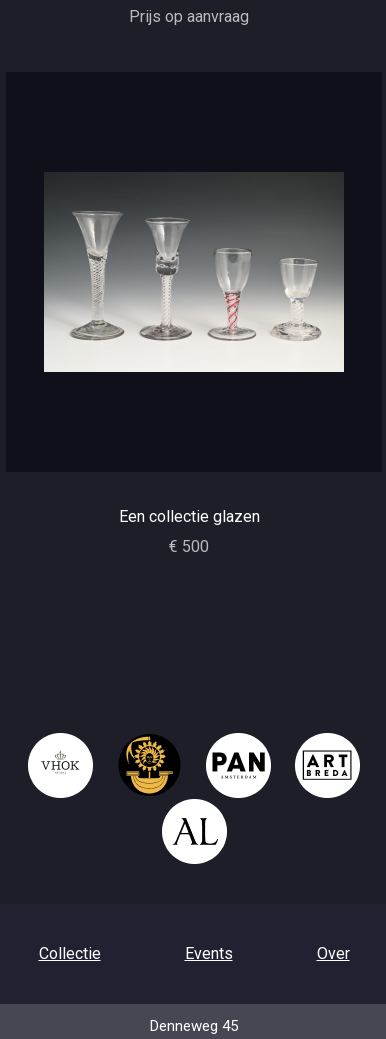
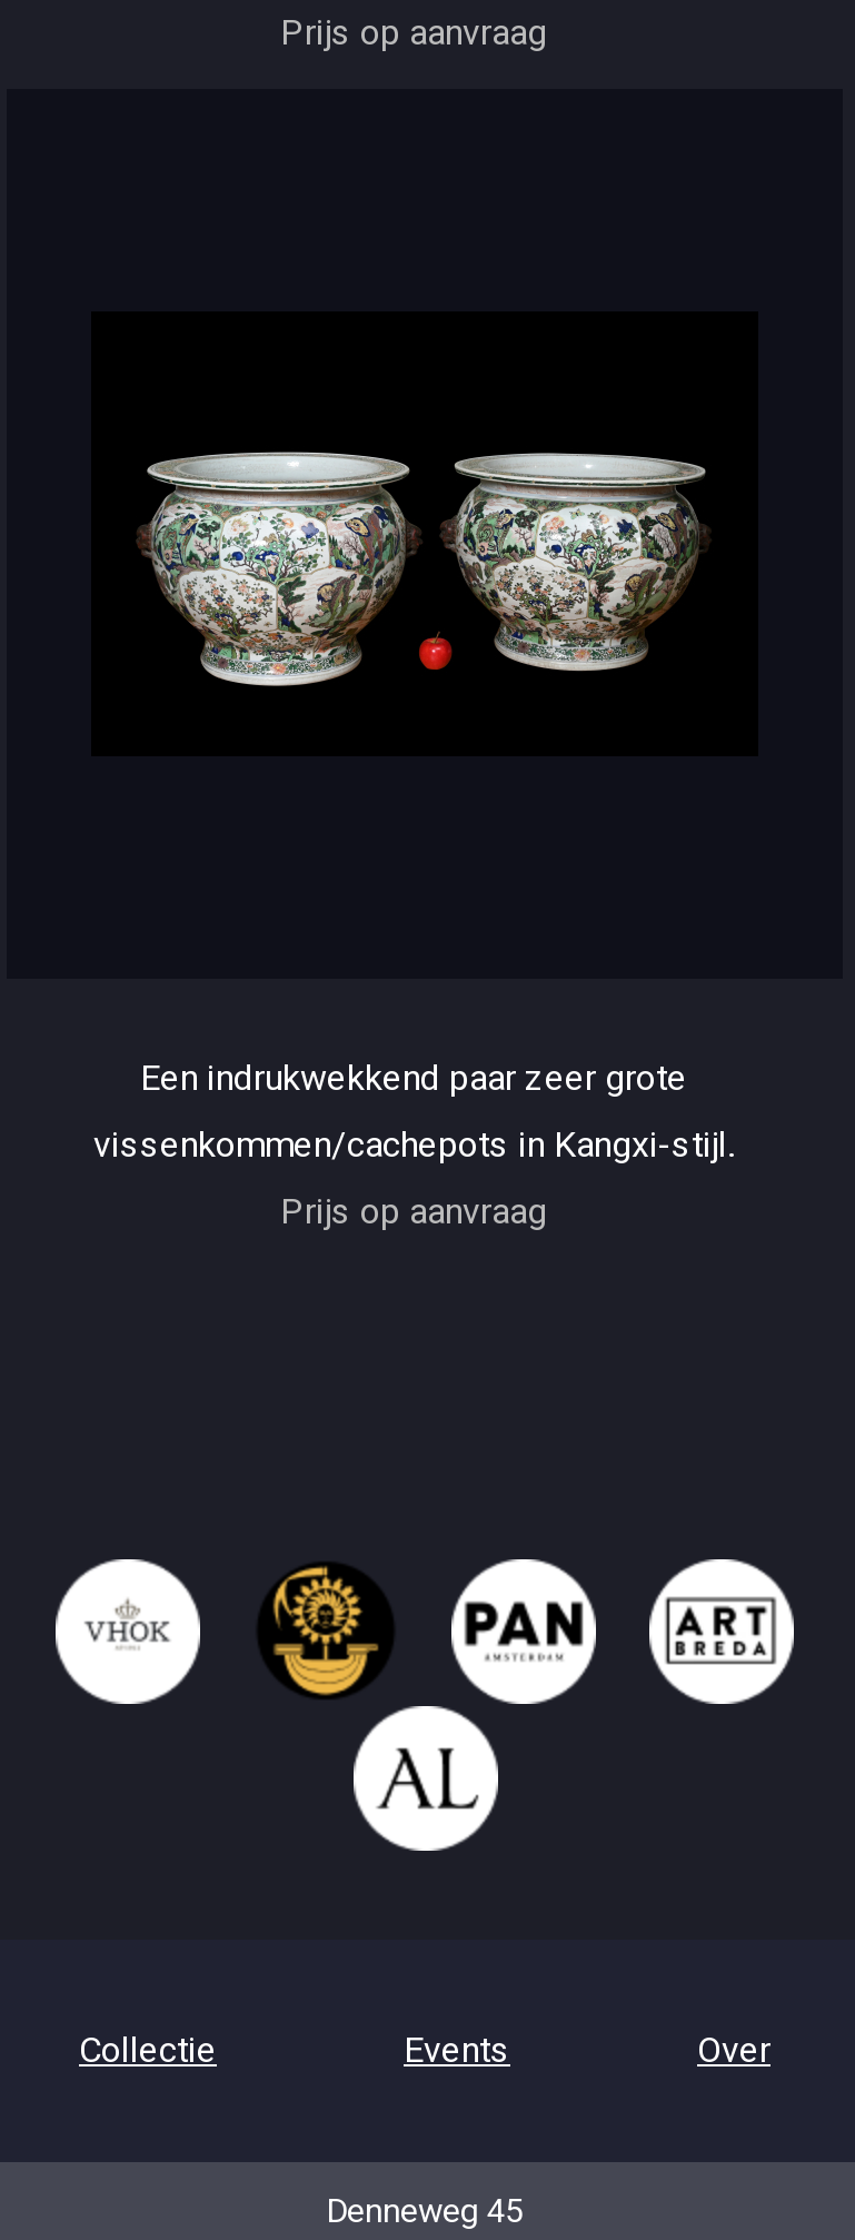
[43,172,345,373] [image] -> [91,378,758,756] [image]
[118,507,259,556] Een collectie glazen | € 500 -> [93,1056,734,1232] Een indrukwekkend paar zeer grote | vissenkommen/cachepots in Kangxi-stijl. | Prijs op aanvraag

